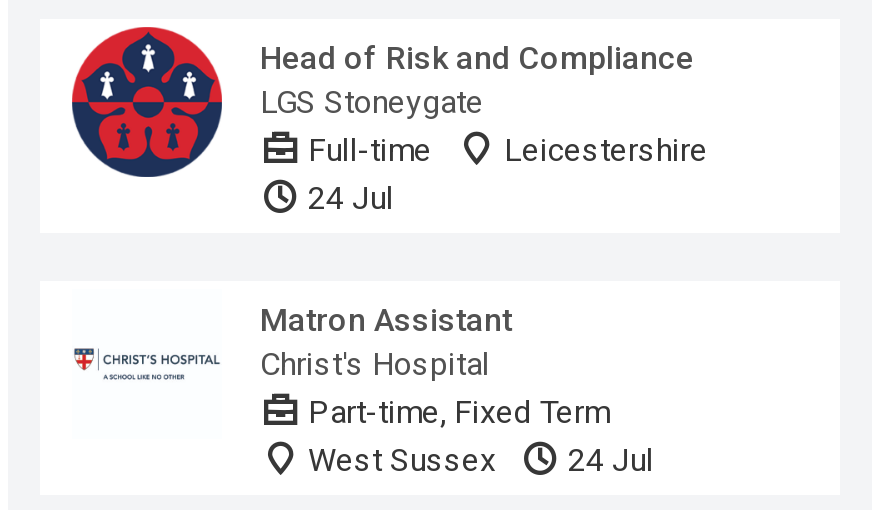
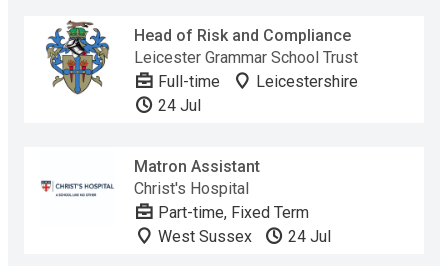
[70,25,484,179] [image] | LGS Stoneygate -> [40,20,358,95] [image] | Leicester Grammar School Trust

